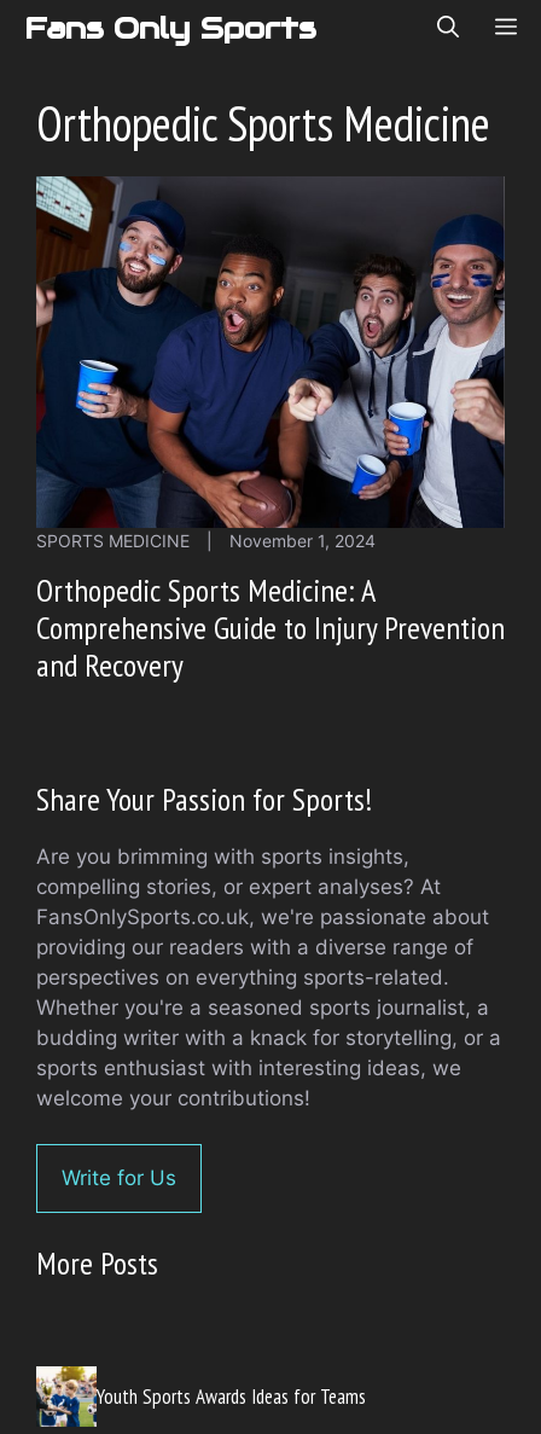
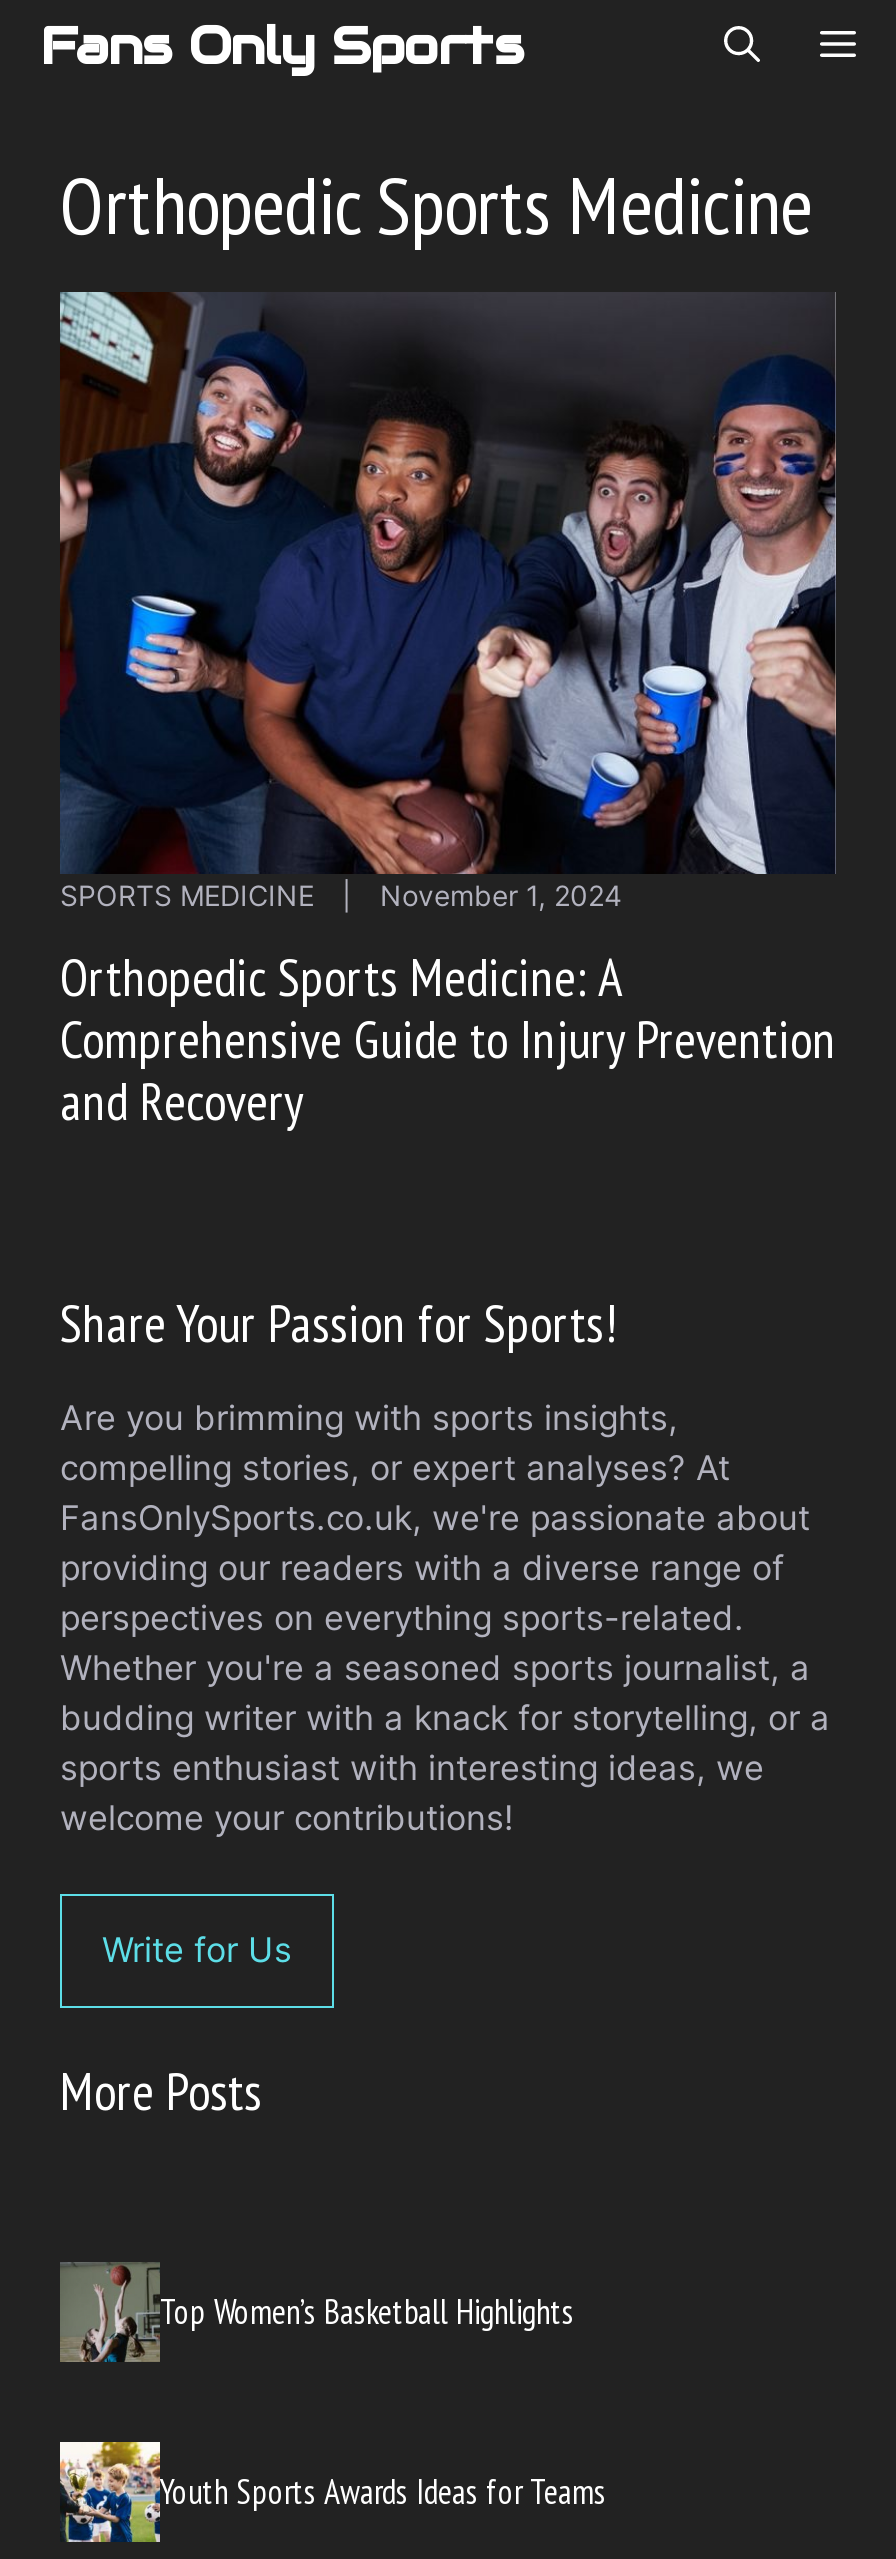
none -> [58,2262,574,2362] [image] | Top Women’s Basketball Highlights

